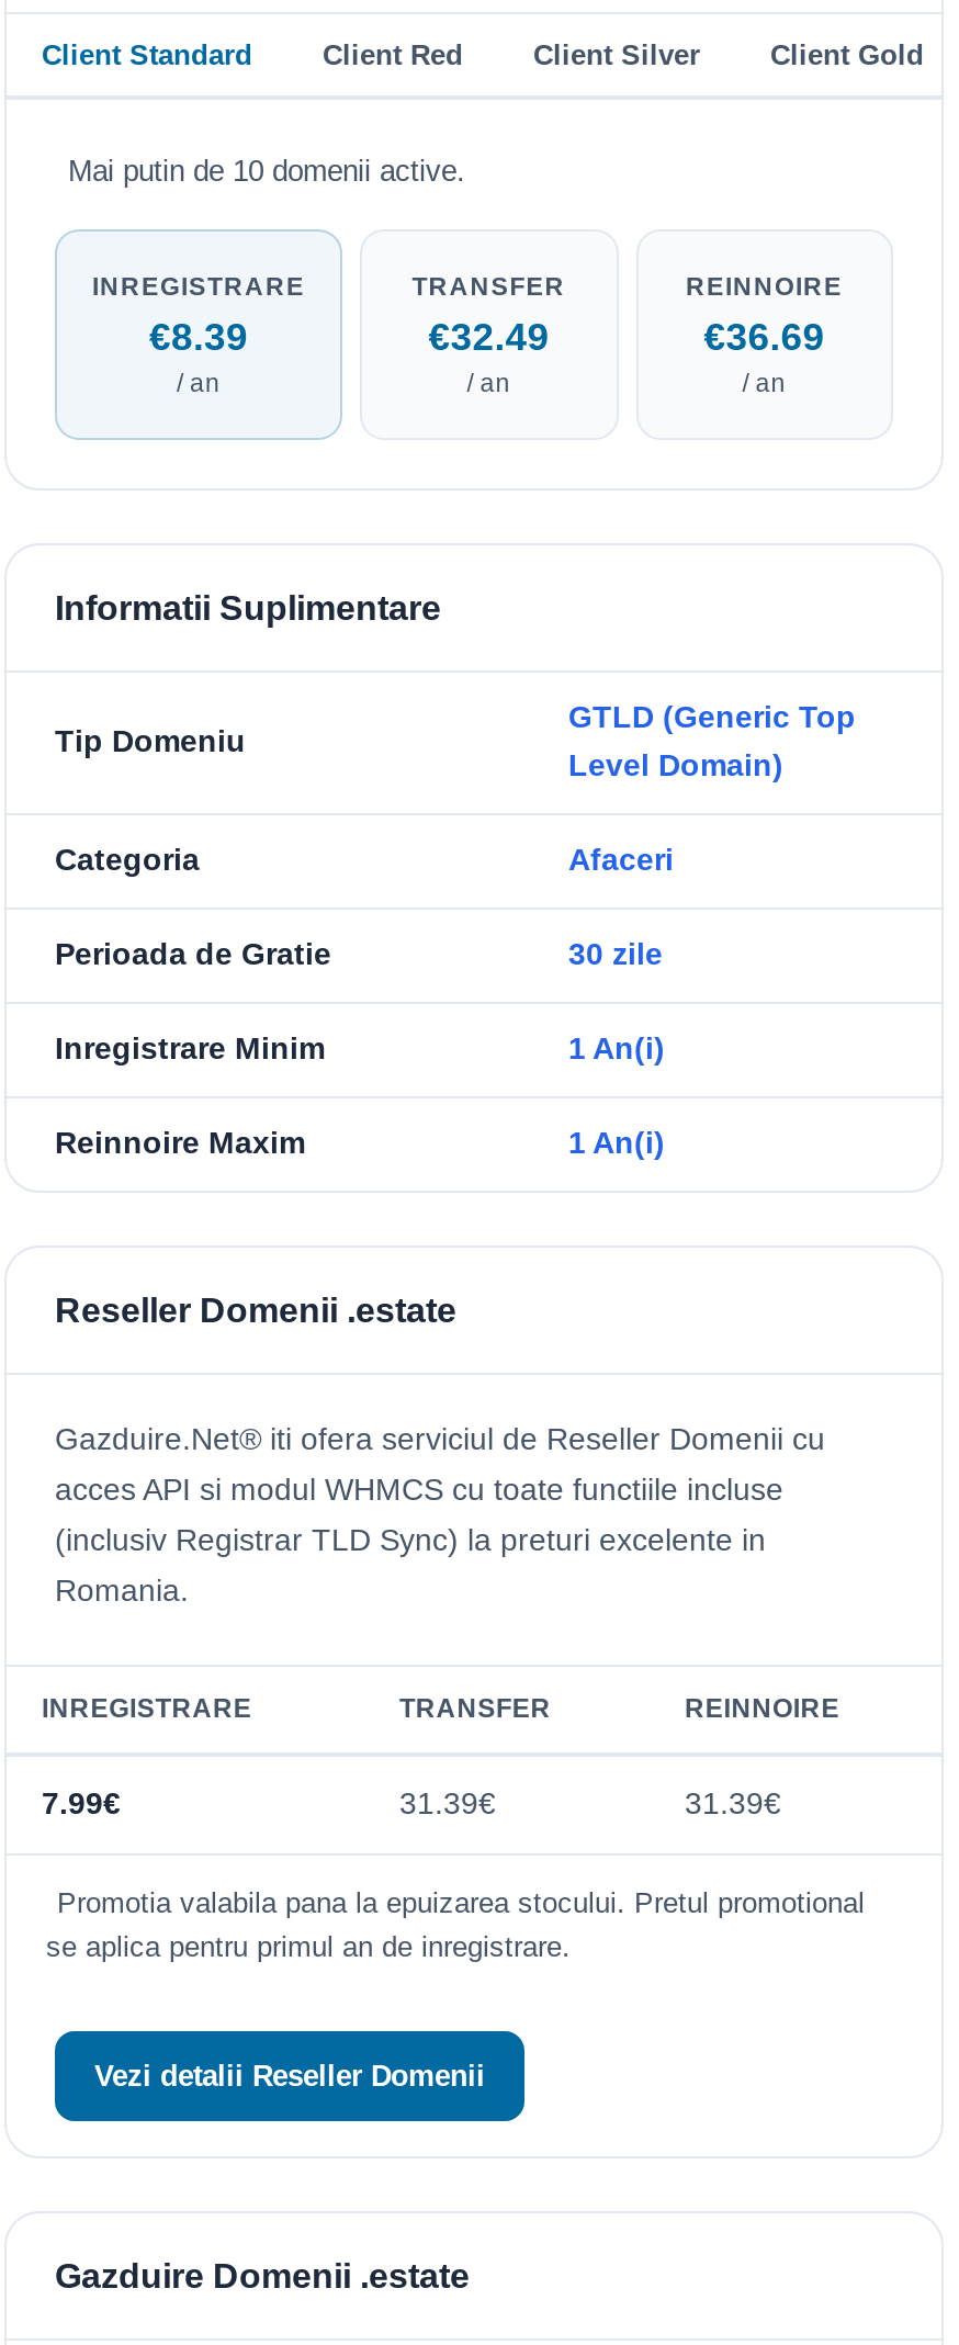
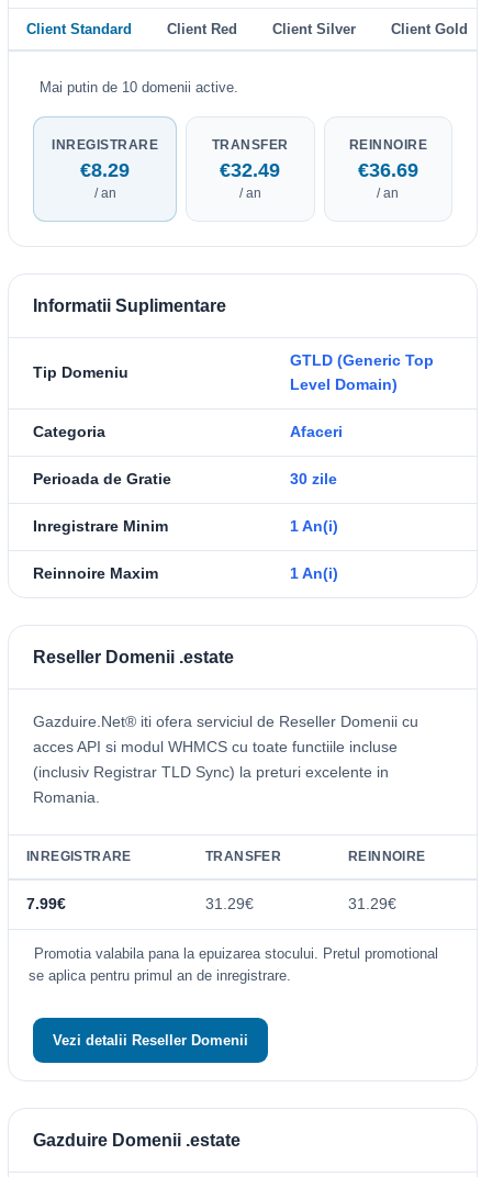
[149,314,248,358] €8.39 -> [80,159,130,181] €8.29
[399,1786,496,1819] 31.39€ -> [205,895,254,912] 31.29€
[685,1786,781,1819] 31.39€ -> [348,895,396,912] 31.29€

